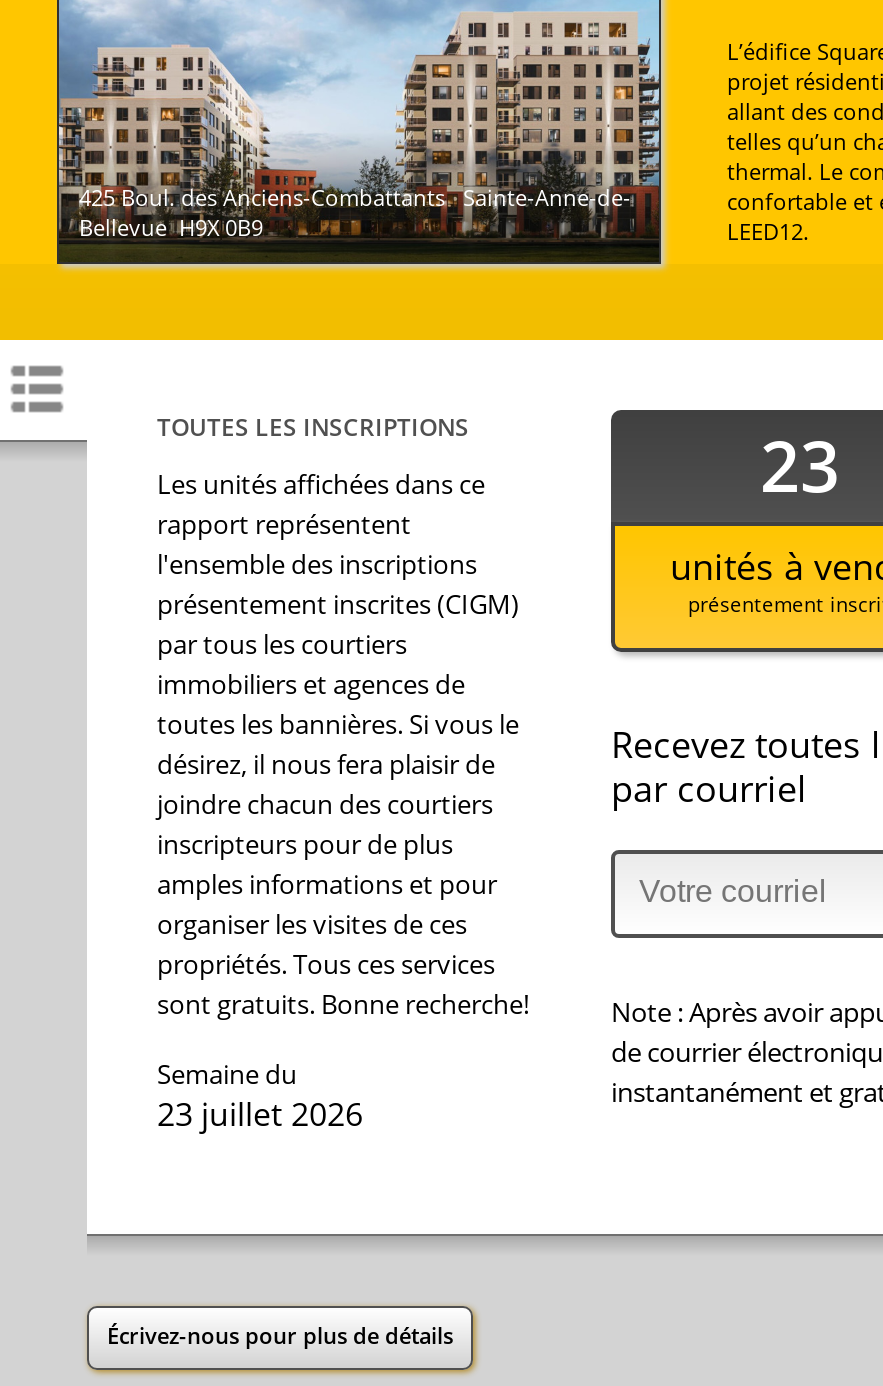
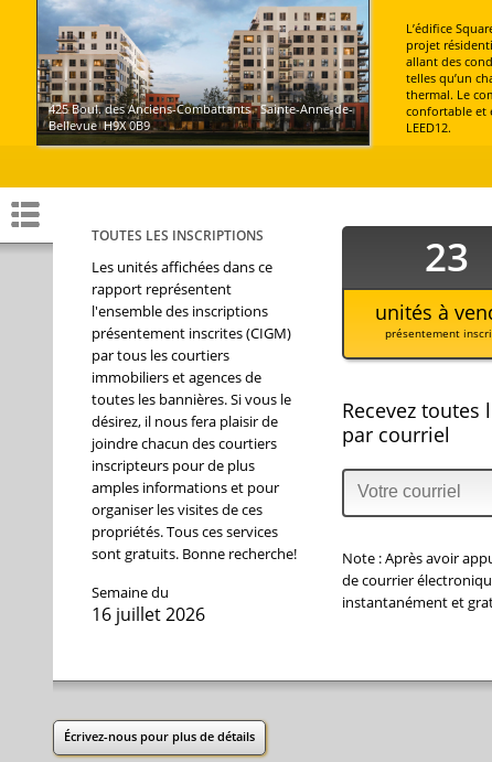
[157,1092,363,1136] 23 juillet 2026 -> [92,602,205,626] 16 juillet 2026

